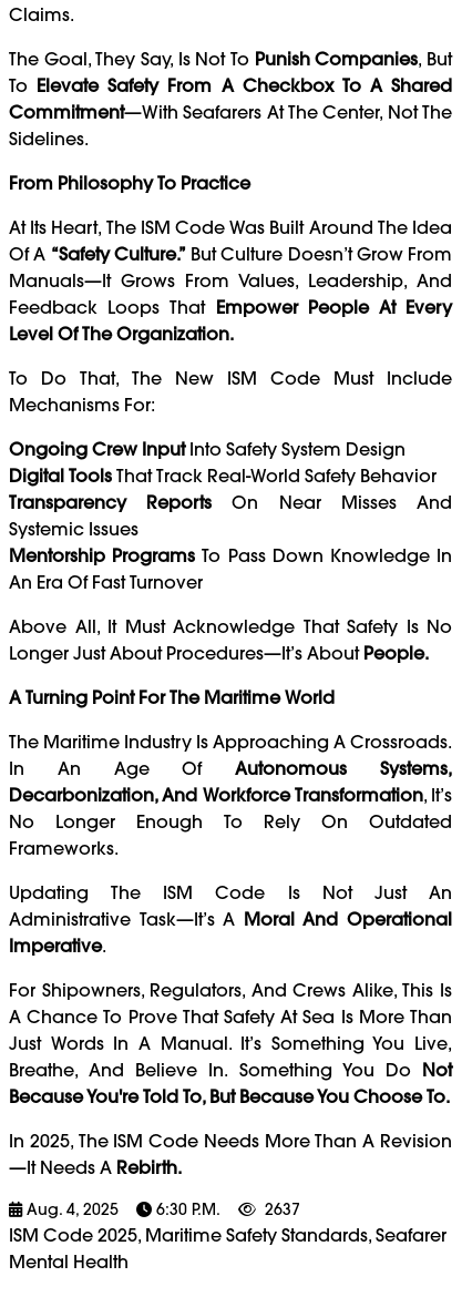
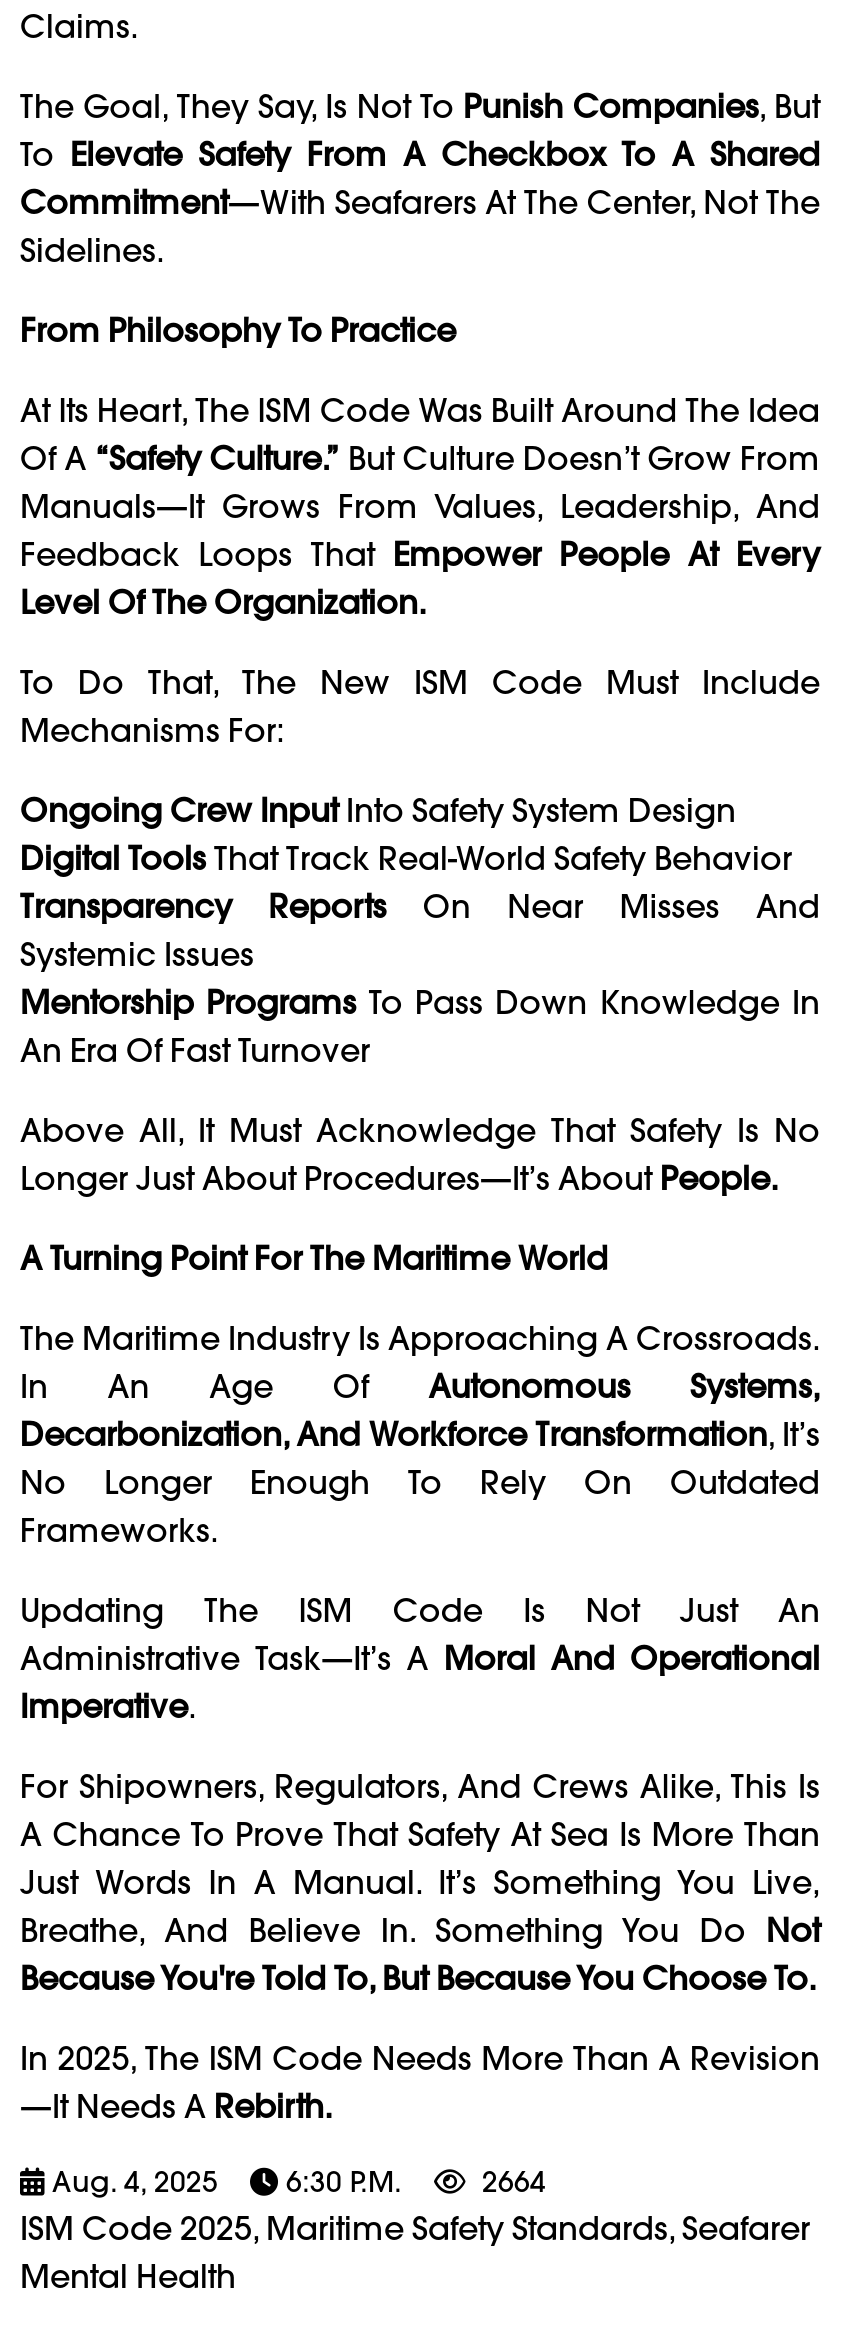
[265,1199,300,1219] 2637 -> [482,2163,546,2199] 2664

